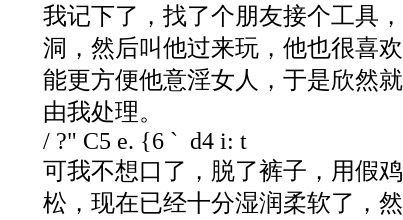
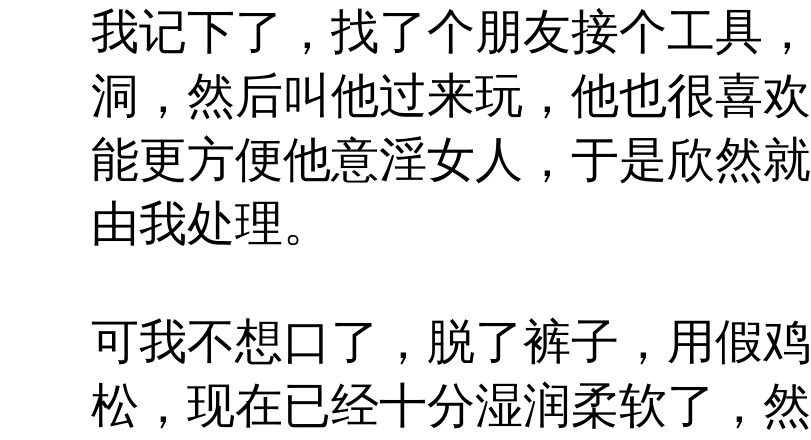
[43,128,247,154] / ?" C5 e. {6 ` d4 i: t -> none

